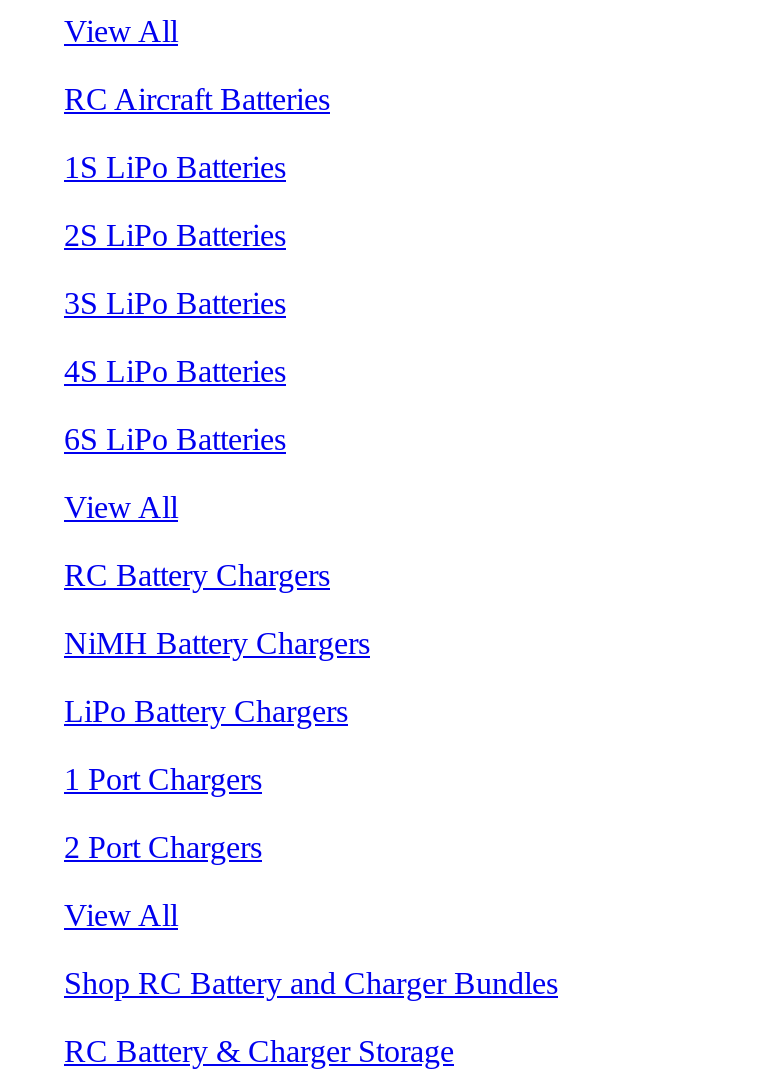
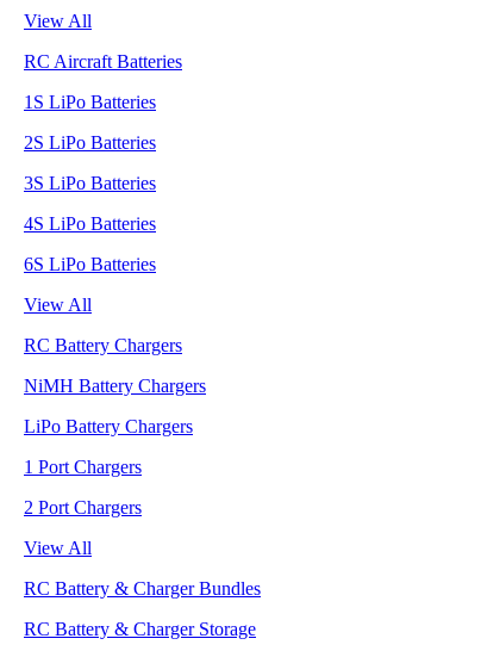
[64,966,558,1000] Shop RC Battery and Charger Bundles -> [24,578,261,598] RC Battery & Charger Bundles

